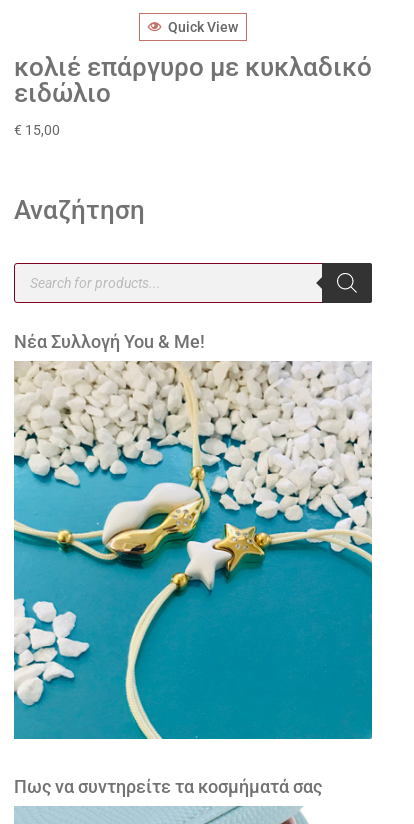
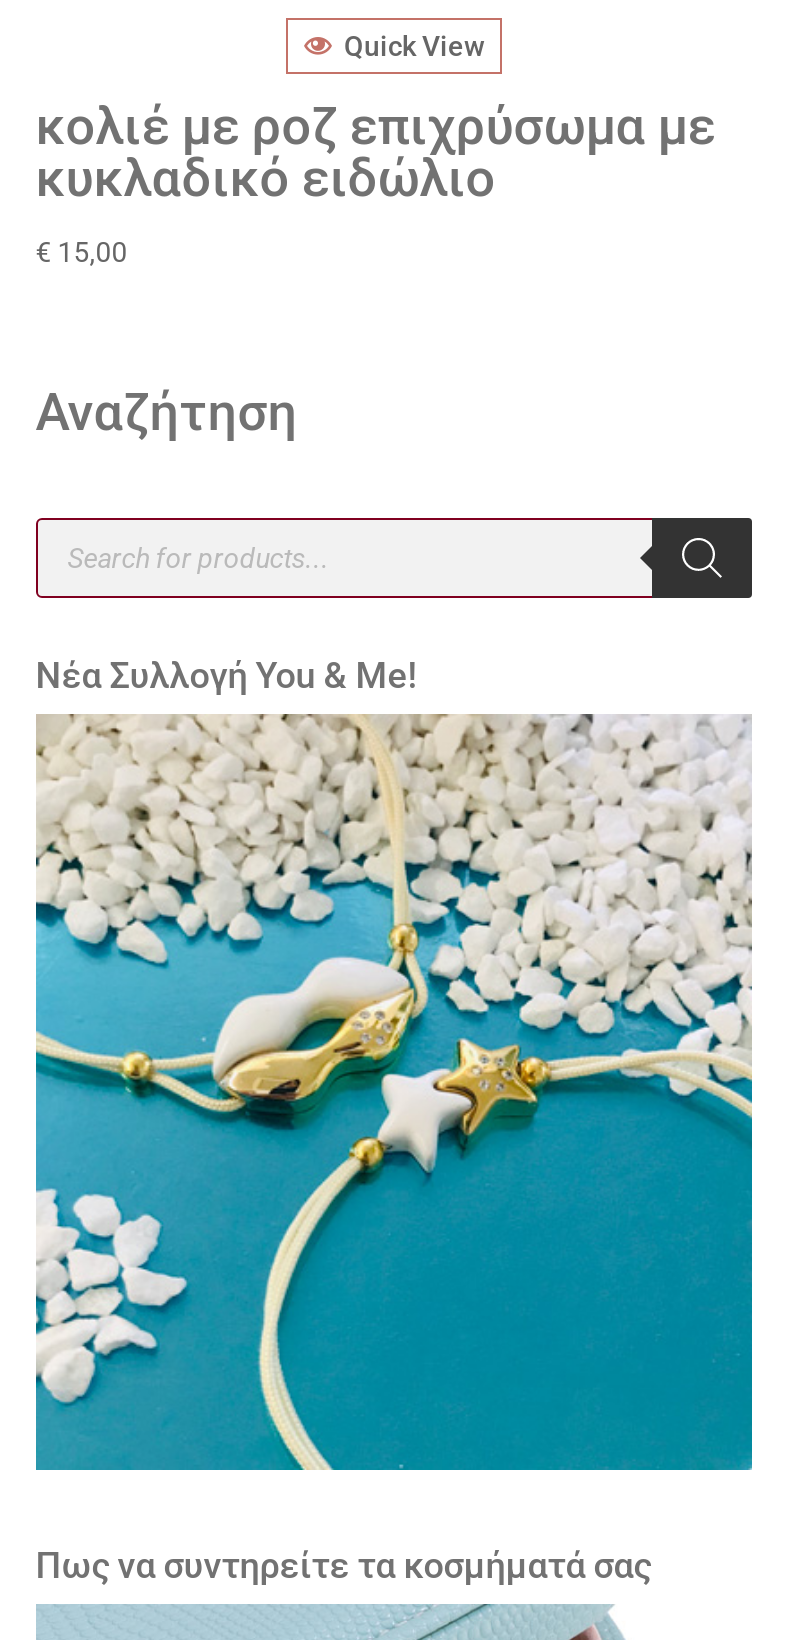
[14,52,372,108] κολιέ επάργυρο με κυκλαδικό | ειδώλιο -> [36,96,716,208] κολιέ με ροζ επιχρύσωμα με | κυκλαδικό ειδώλιο

